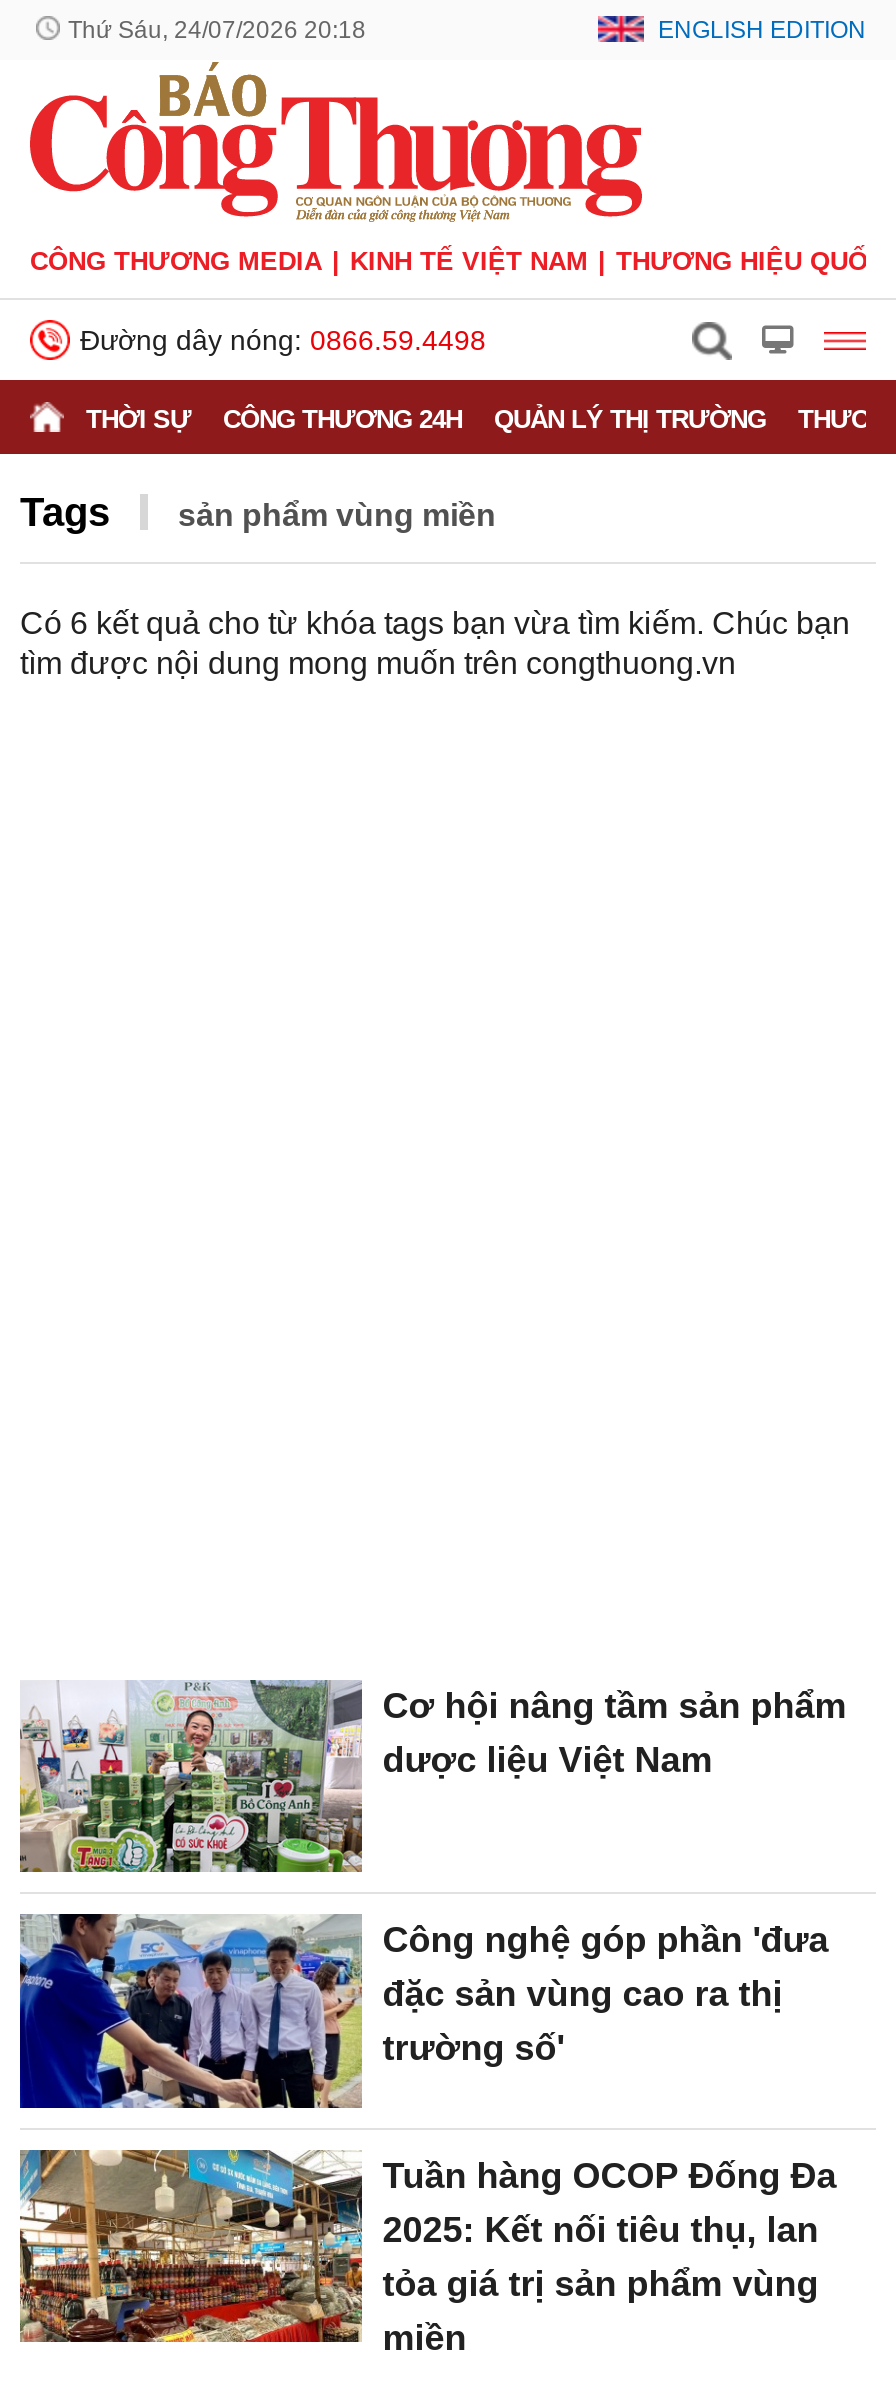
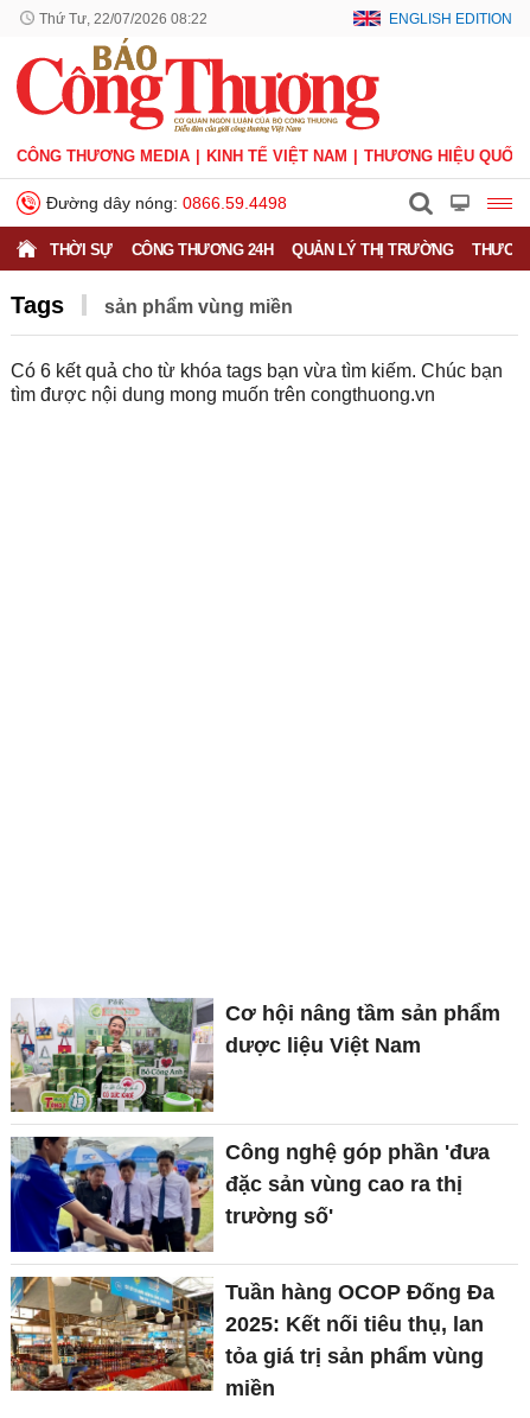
[68,16,366,44] Thứ Sáu, 24/07/2026 20:18 -> [39,11,207,27] Thứ Tư, 22/07/2026 08:22

